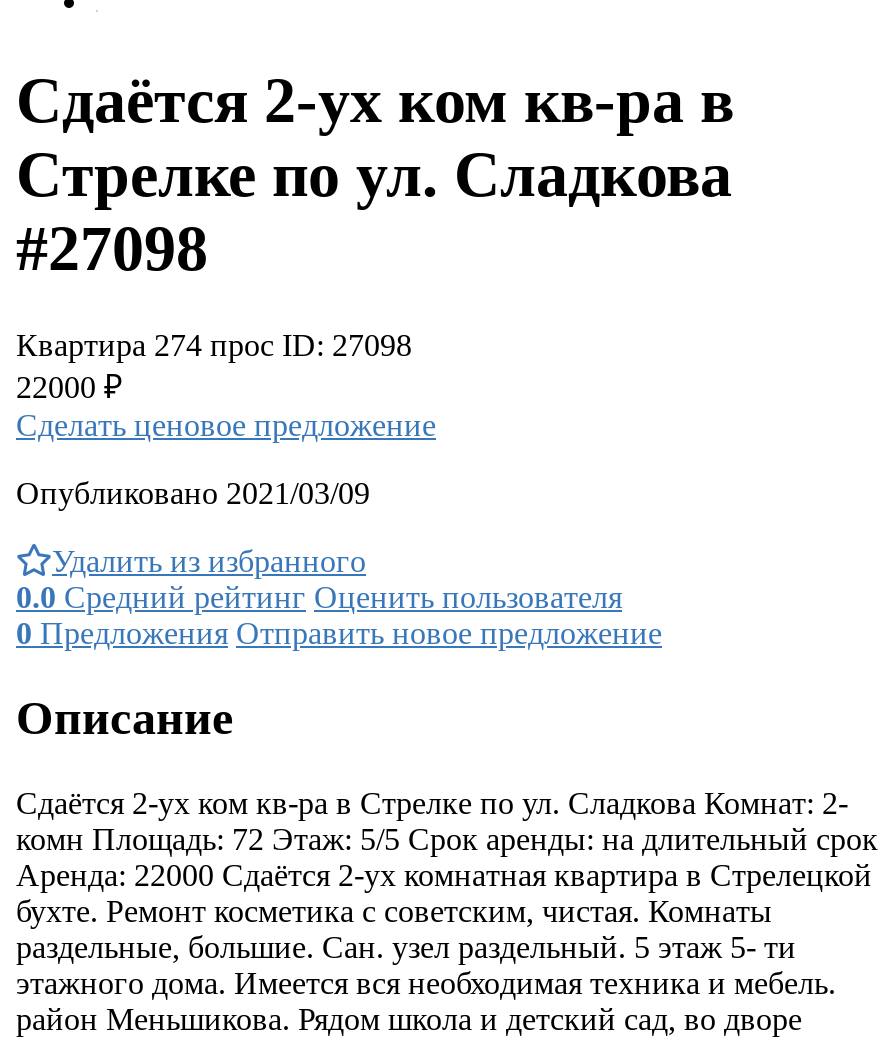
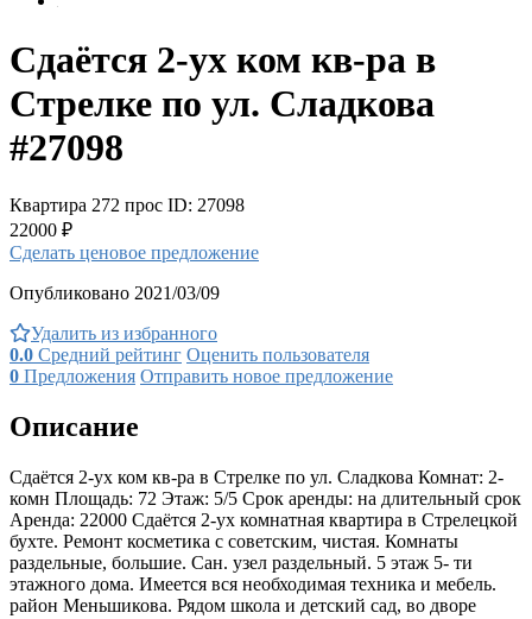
[16,328,412,362] Квартира 274 прос ID: 27098 -> [9,195,245,215] Квартира 272 прос ID: 27098

